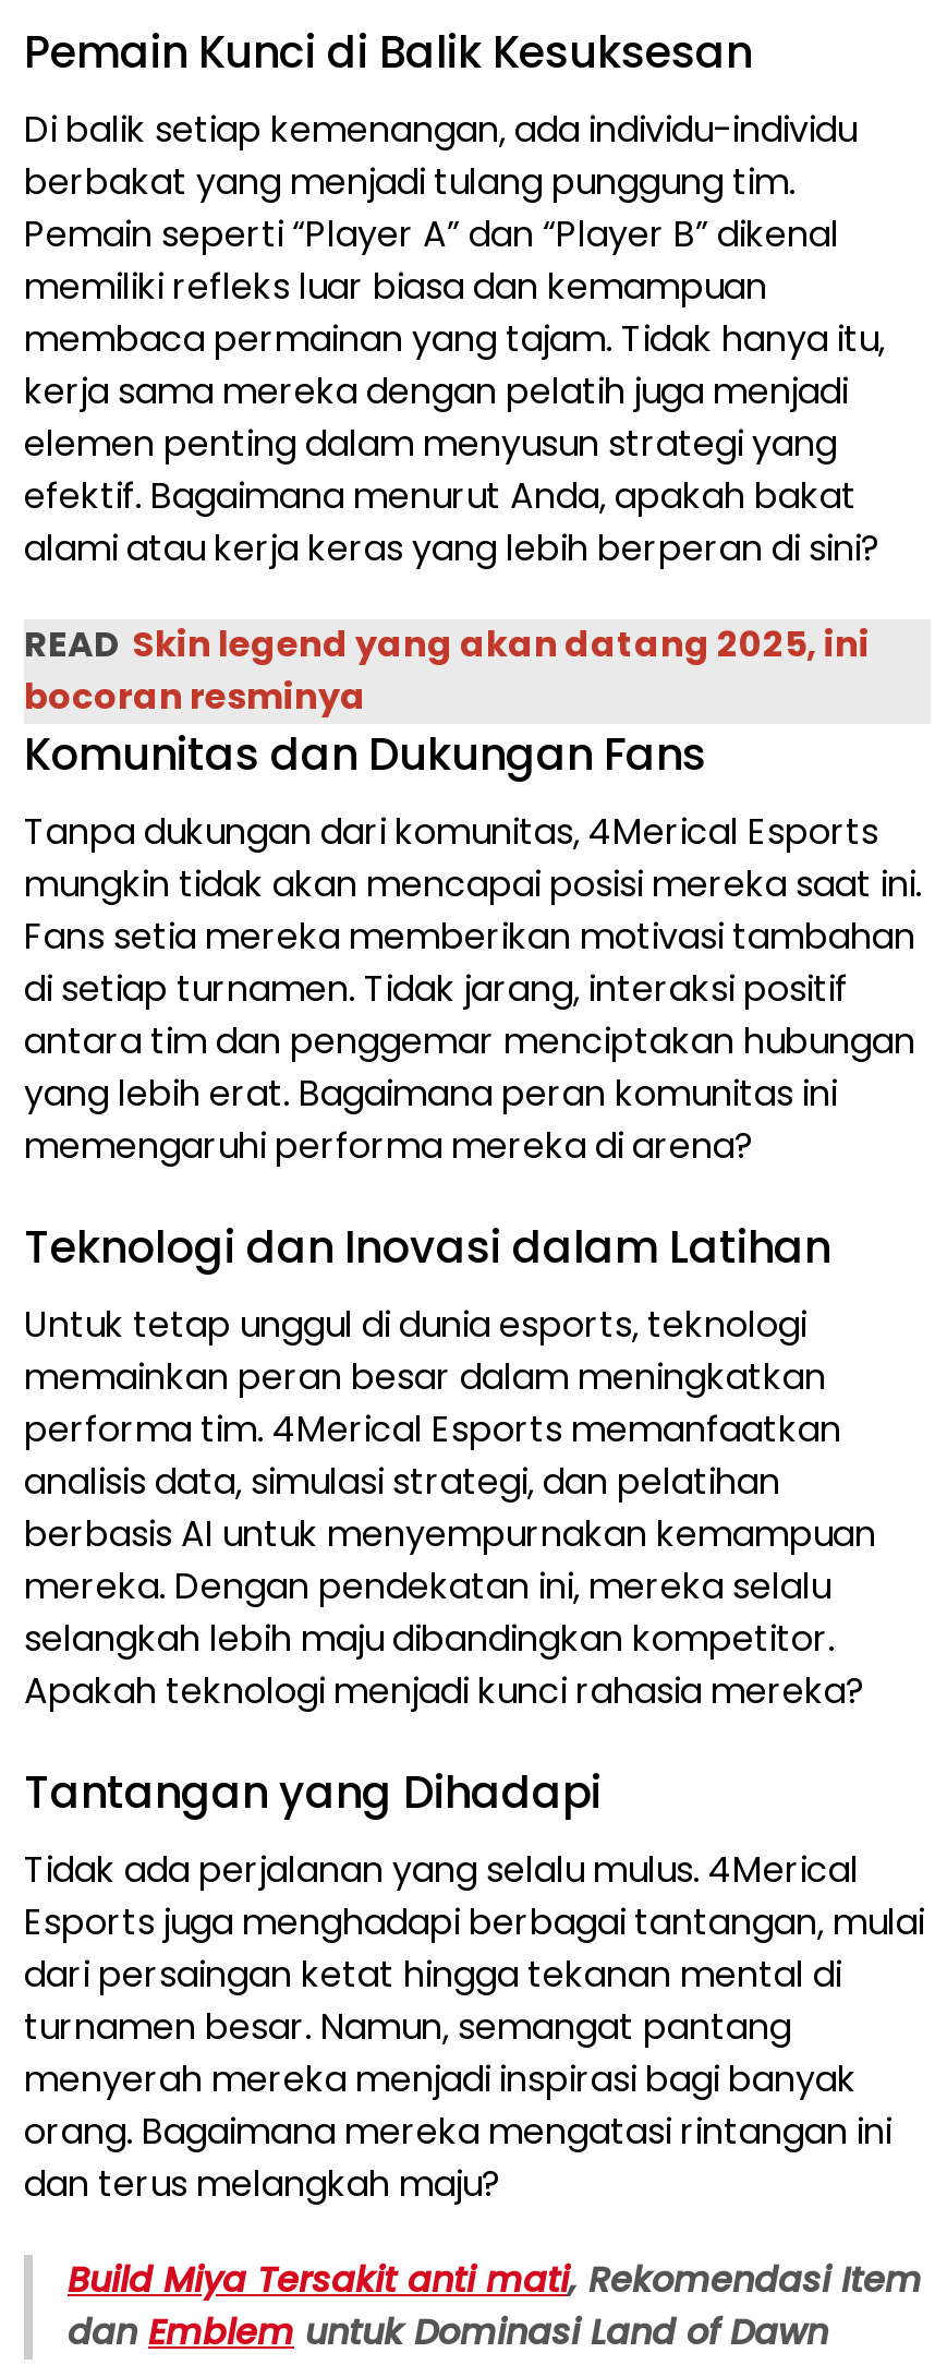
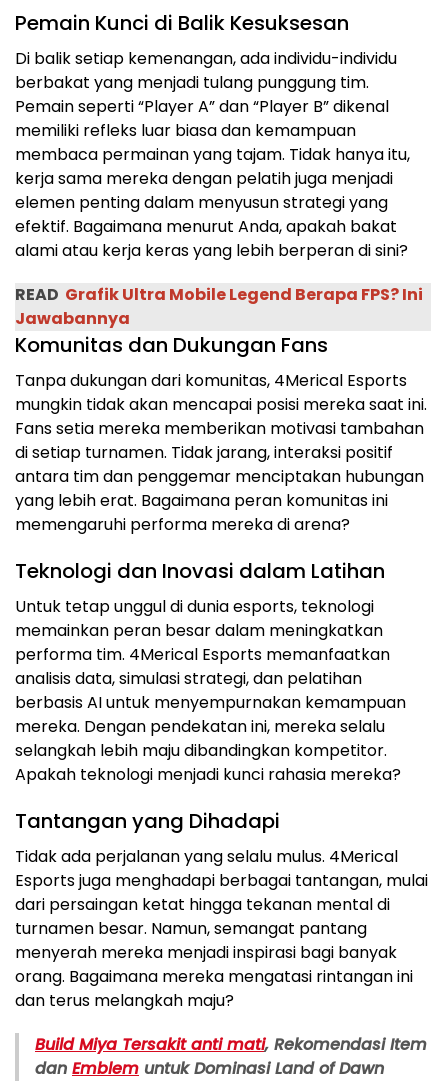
[24,619,870,722] READ Skin legend yang akan datang 2025, ini | bocoran resminya -> [15,283,423,330] READ Grafik Ultra Mobile Legend Berapa FPS? Ini | Jawabannya

